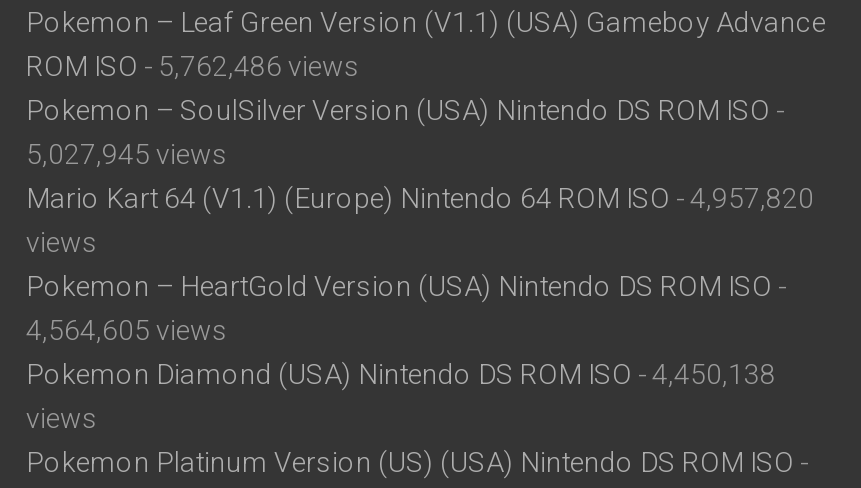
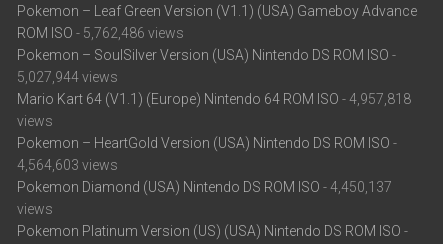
[26,138,228,170] 5,027,945 views -> [17,69,118,85] 5,027,944 views
[26,182,814,214] Mario Kart 64 (V1.1) (Europe) Nintendo 64 ROM ISO - 4,957,820 -> [17,91,411,107] Mario Kart 64 (V1.1) (Europe) Nintendo 64 ROM ISO - 4,957,818
[26,314,228,346] 4,564,605 views -> [17,157,118,173] 4,564,603 views
[26,358,776,390] Pokemon Diamond (USA) Nintendo DS ROM ISO - 4,450,138 -> [17,179,392,195] Pokemon Diamond (USA) Nintendo DS ROM ISO - 4,450,137

